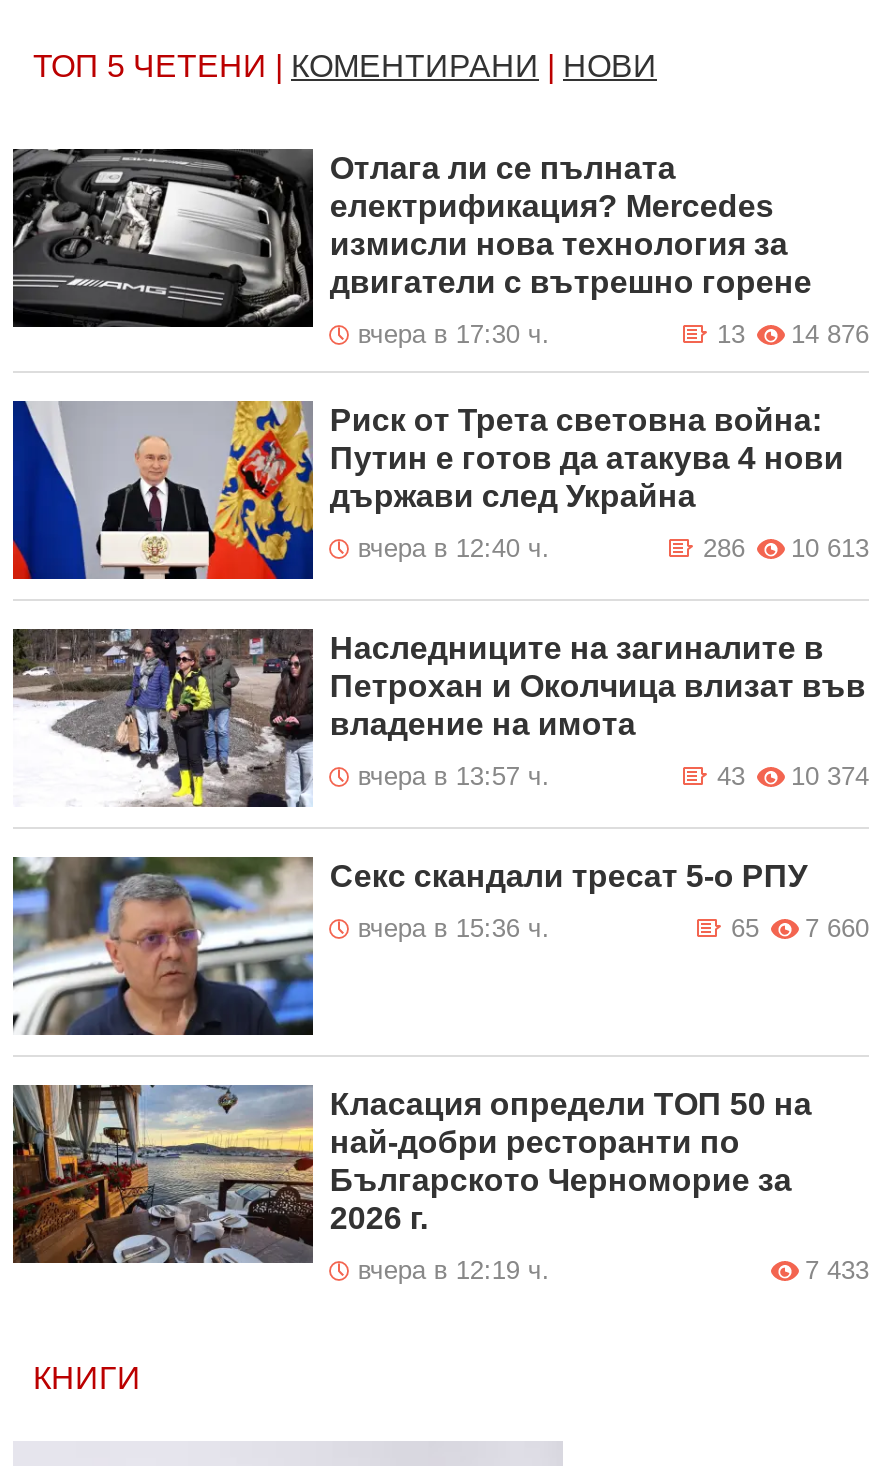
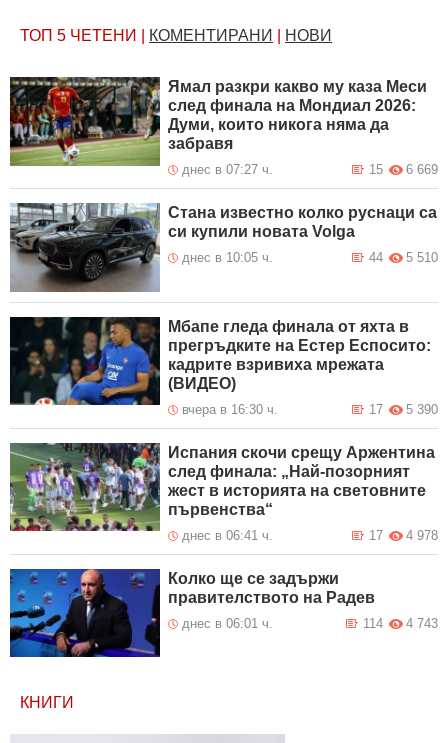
[11,148,812,328] [image] | Отлага ли се пълната | електрификация? Mercedes | измисли нова технология за | двигатели с вътрешно горене -> [10,76,427,166] [image] | Ямал разкри какво му каза Меси | след финала на Мондиал 2026: | Думи, които никога няма да | забравя
[358,319,869,349] вчера в 17:30 ч. | 14 876 | 13 -> [182,162,438,177] днес в 07:27 ч. | 6 669 | 15
[11,398,844,582] [image] | Риск от Трета световна война: | Путин е готов да атакува 4 нови | държави след Украйна -> [9,203,437,293] [image] | Стана известно колко руснаци са | си купили новата Volga
[358,533,869,563] вчера в 12:40 ч. | 10 613 | 286 -> [182,250,438,265] днес в 10:05 ч. | 5 510 | 44
[11,628,866,808] [image] | Наследниците на загиналите в | Петрохан и Околчица влизат във | владение на имота -> [9,316,431,411] [image] | Мбапе гледа финала от яхта в | прегръдките на Естер Еспосито: | кадрите взривиха мрежата | (ВИДЕО)
[358,761,869,791] вчера в 13:57 ч. | 10 374 | 43 -> [182,401,438,416] вчера в 16:30 ч. | 5 390 | 17
[11,856,808,1036] [image] | Секс скандали тресат 5-о РПУ -> [9,442,435,537] [image] | Испания скочи срещу Аржентина | след финала: „Най-позорният | жест в историята на световните | първенства“
[358,913,869,943] вчера в 15:36 ч. | 7 660 | 65 -> [182,527,438,542] днес в 06:41 ч. | 4 978 | 17
[11,1084,812,1286] [image] | Класация определи ТОП 50 на | най-добри ресторанти по | Българското Черноморие за | 2026 г. -> [9,556,375,658] [image] | Колко ще се задържи | правителството на Радев
[358,1255,869,1285] вчера в 12:19 ч. | 7 433 -> [182,615,438,630] днес в 06:01 ч. | 4 743 | 114

